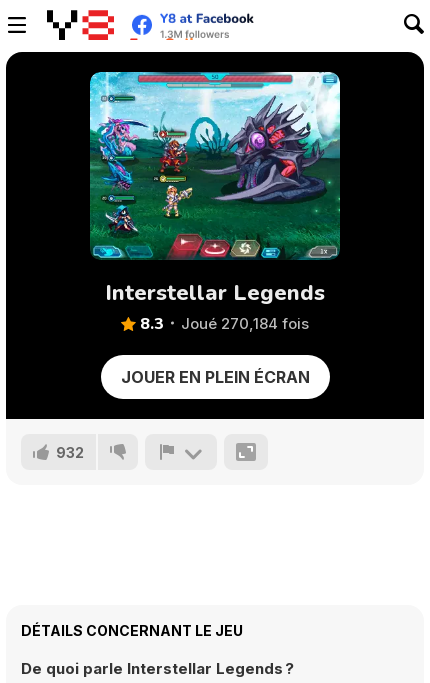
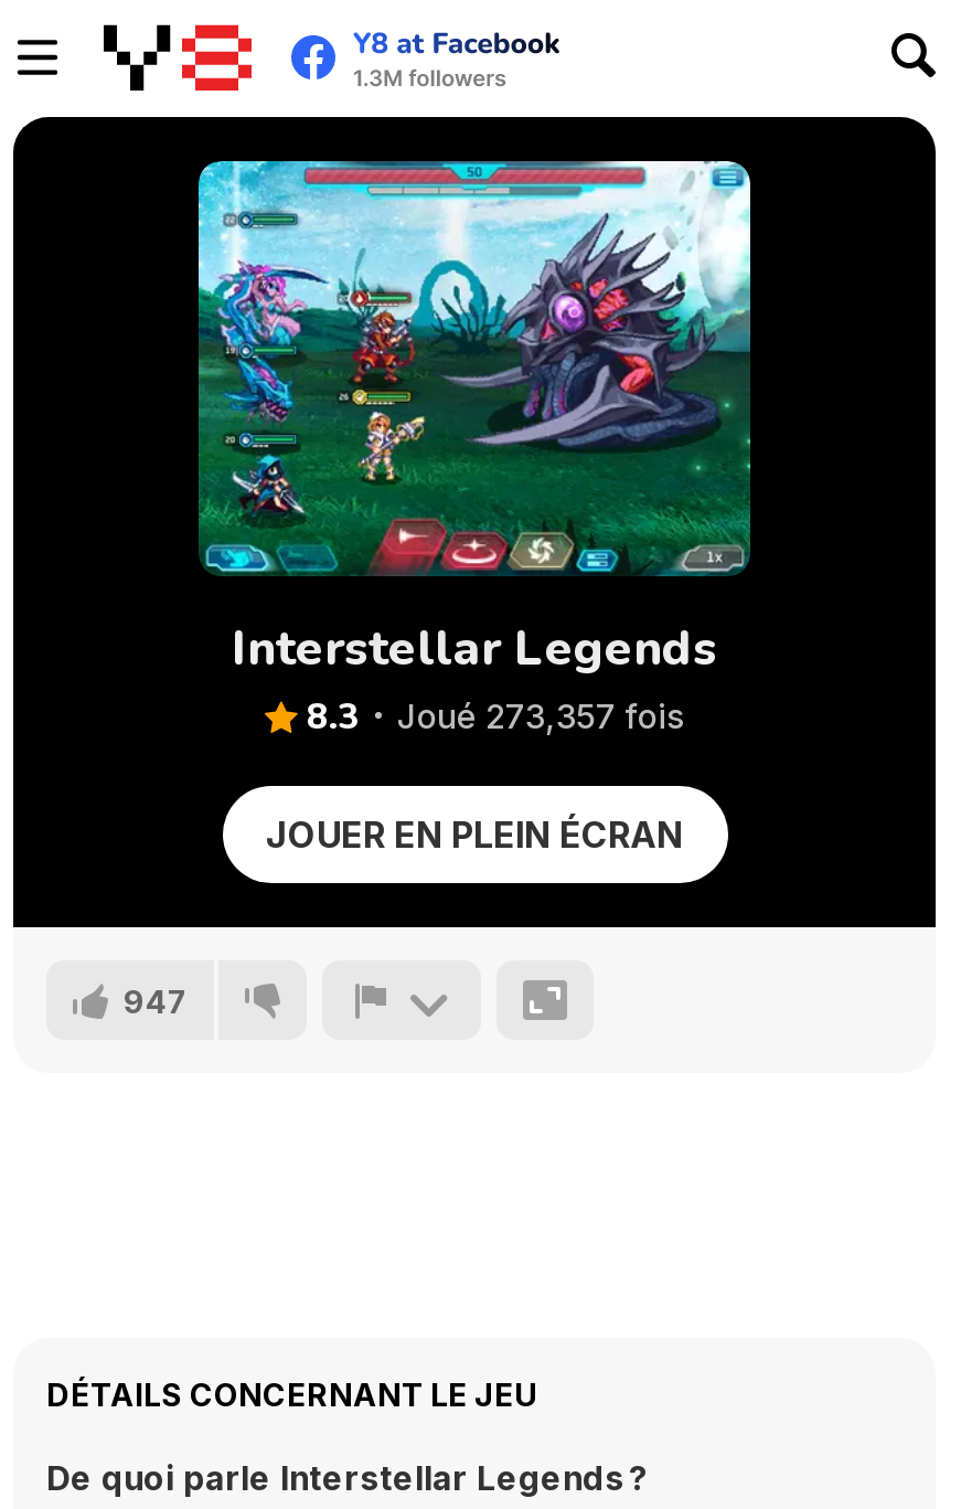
[140,313,309,335] 8.3 Joué 270,184 fois -> [307,693,684,742] 8.3 Joué 273,357 fois
[56,444,84,461] 932 -> [124,982,188,1020] 947

